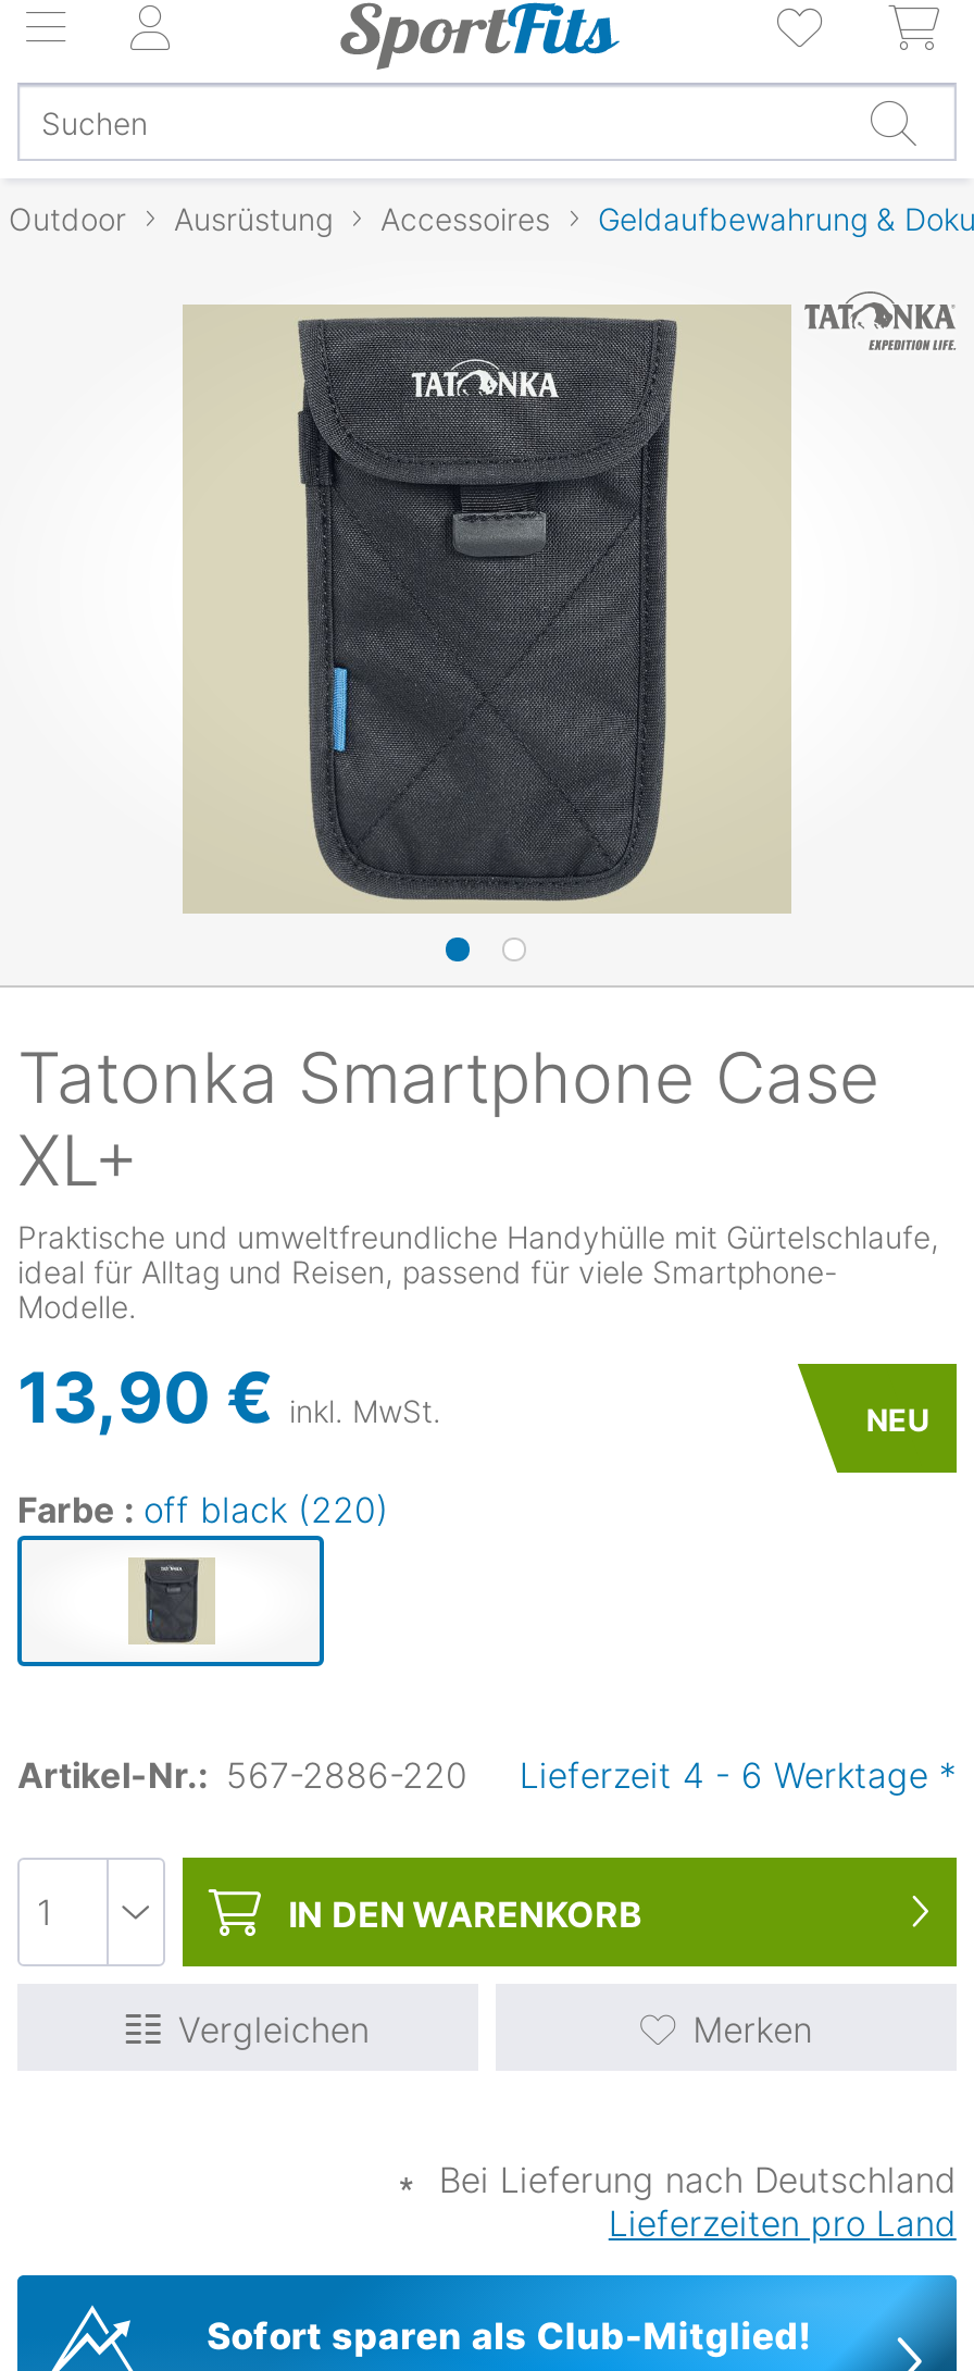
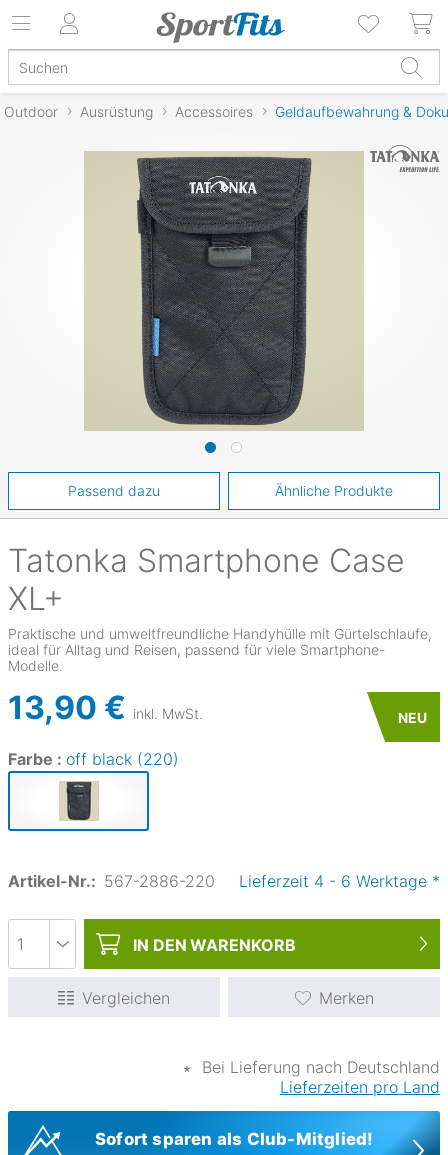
none -> [68,482,393,499] Passend dazu | Ähnliche Produkte

